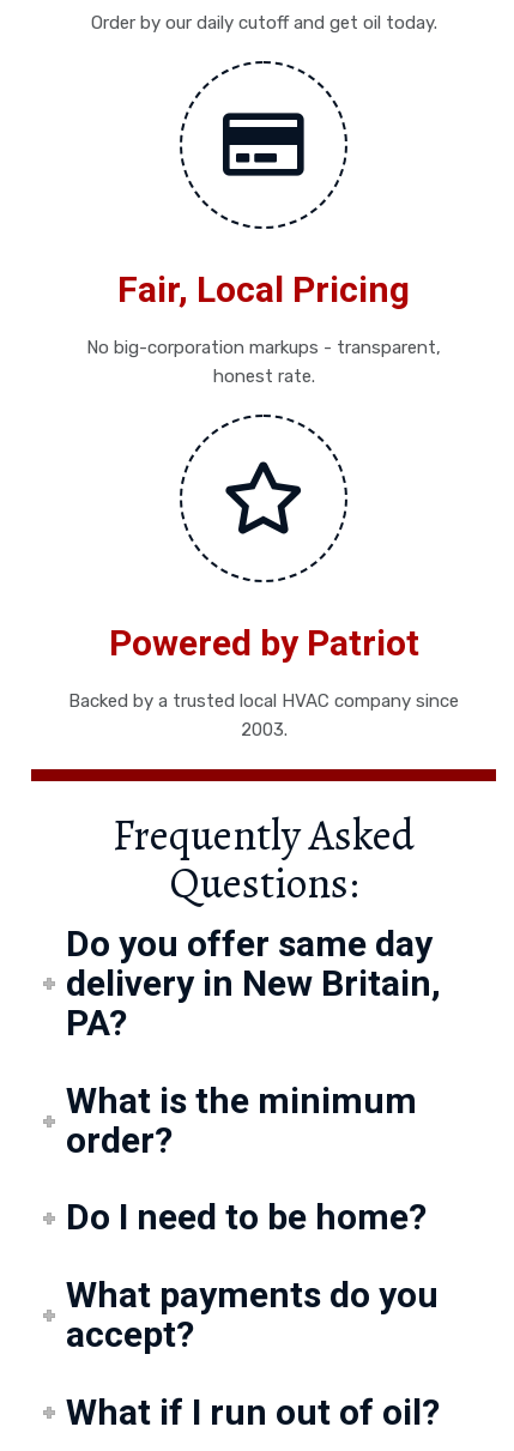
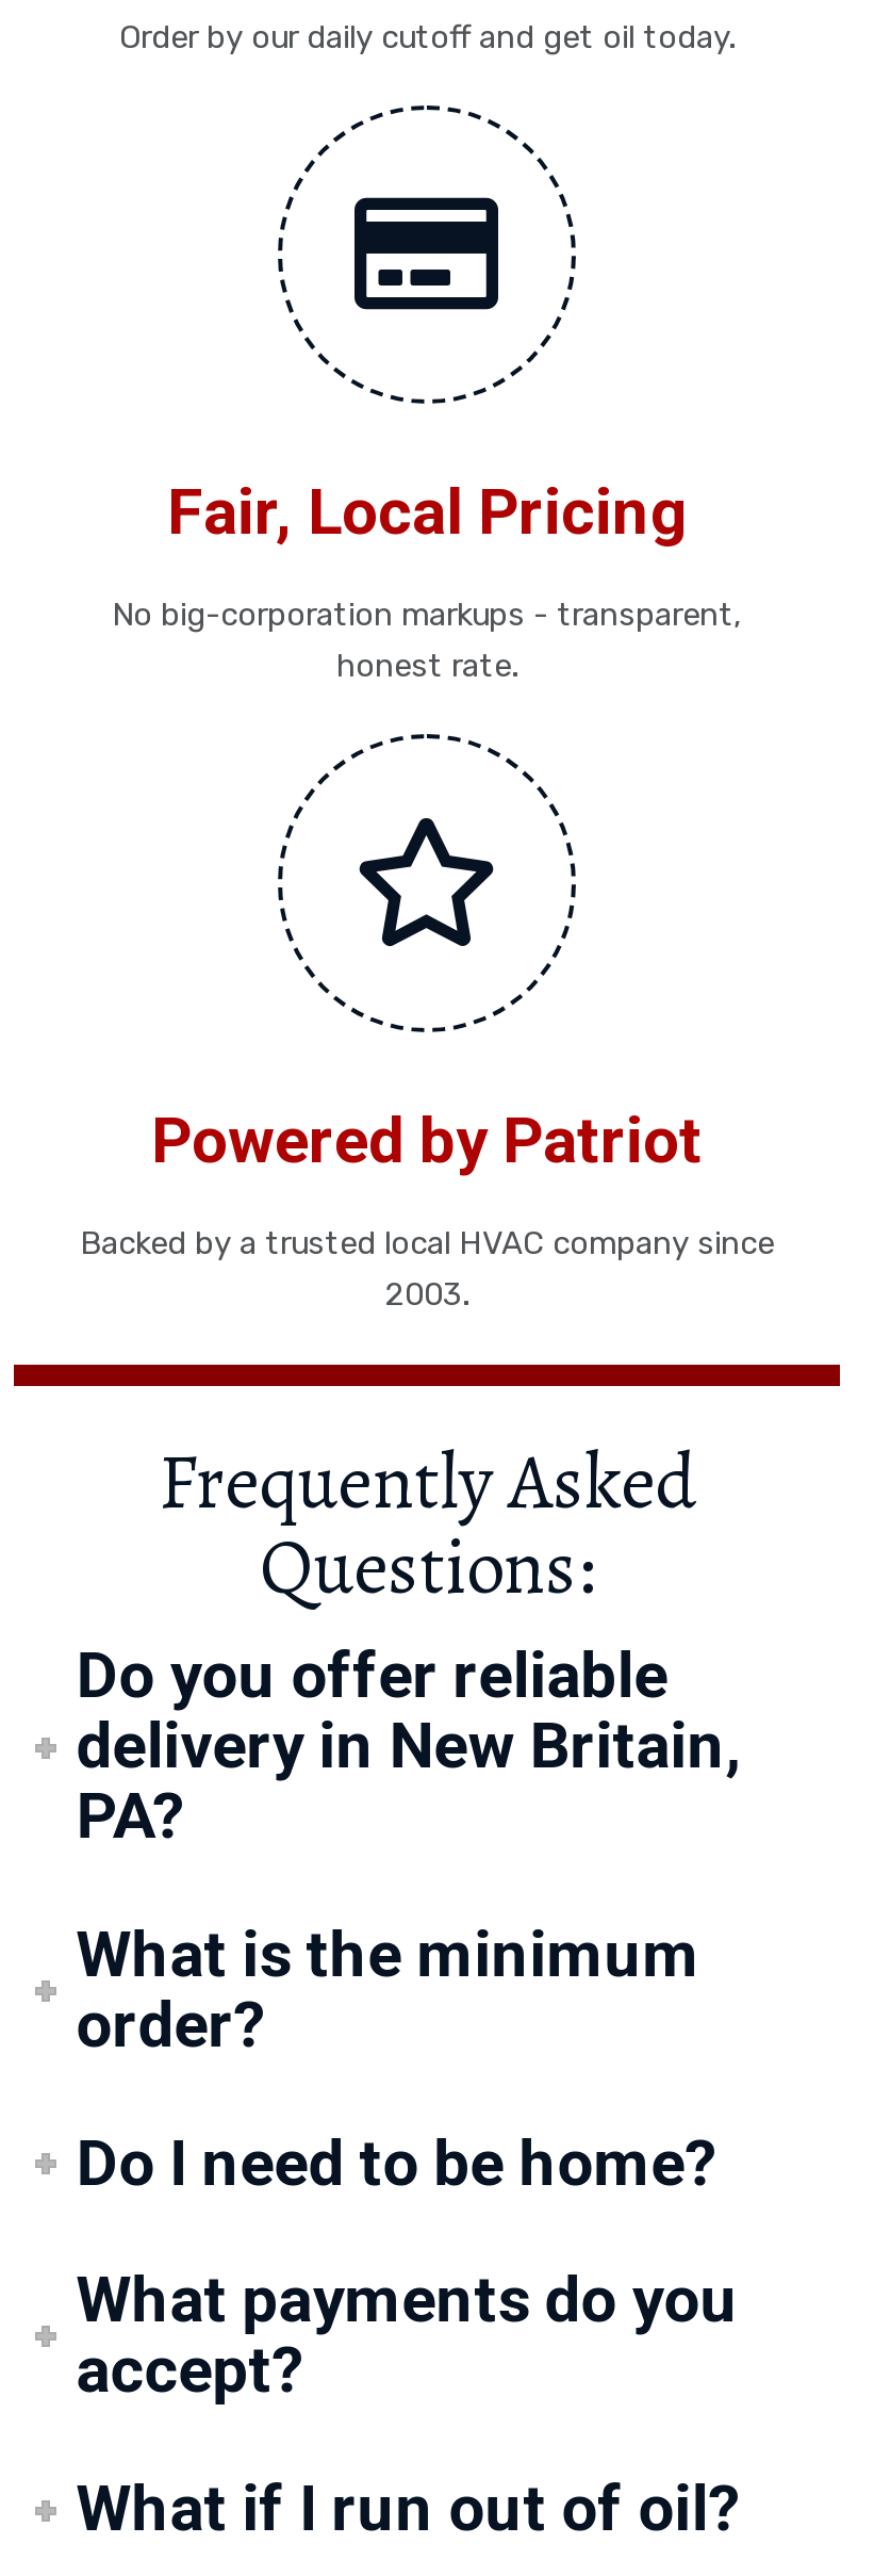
[66,923,433,965] Do you offer same day -> [76,1637,668,1712] Do you offer reliable

